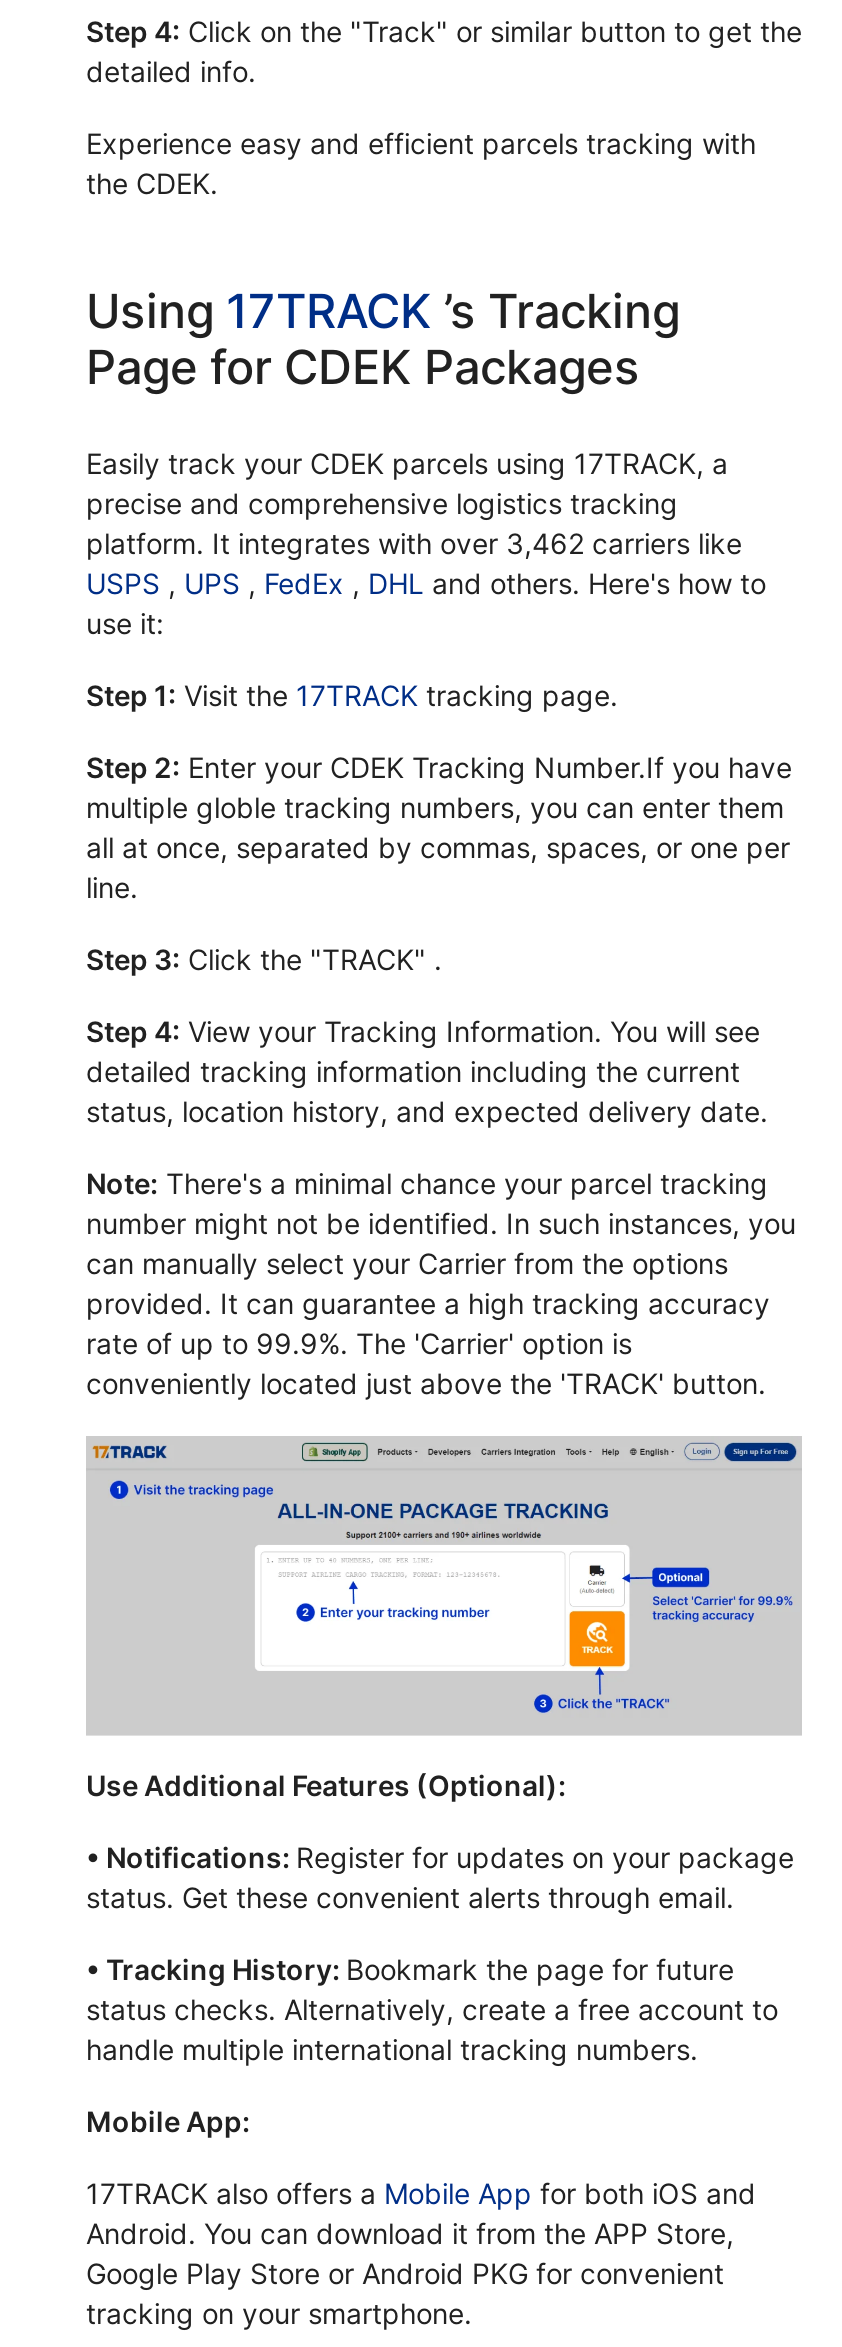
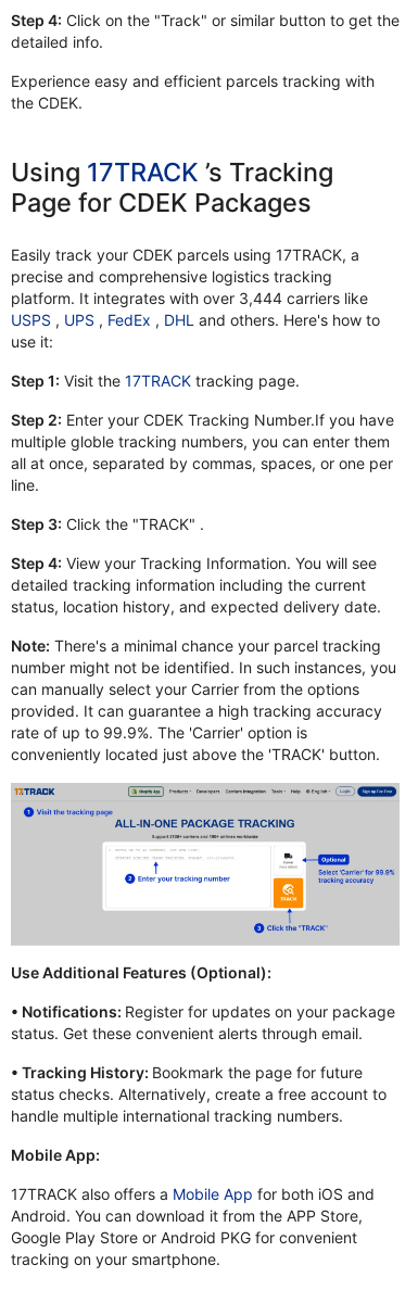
[86,526,742,560] platform. It integrates with over 3,462 carriers like -> [11,289,368,307] platform. It integrates with over 3,444 carriers like

